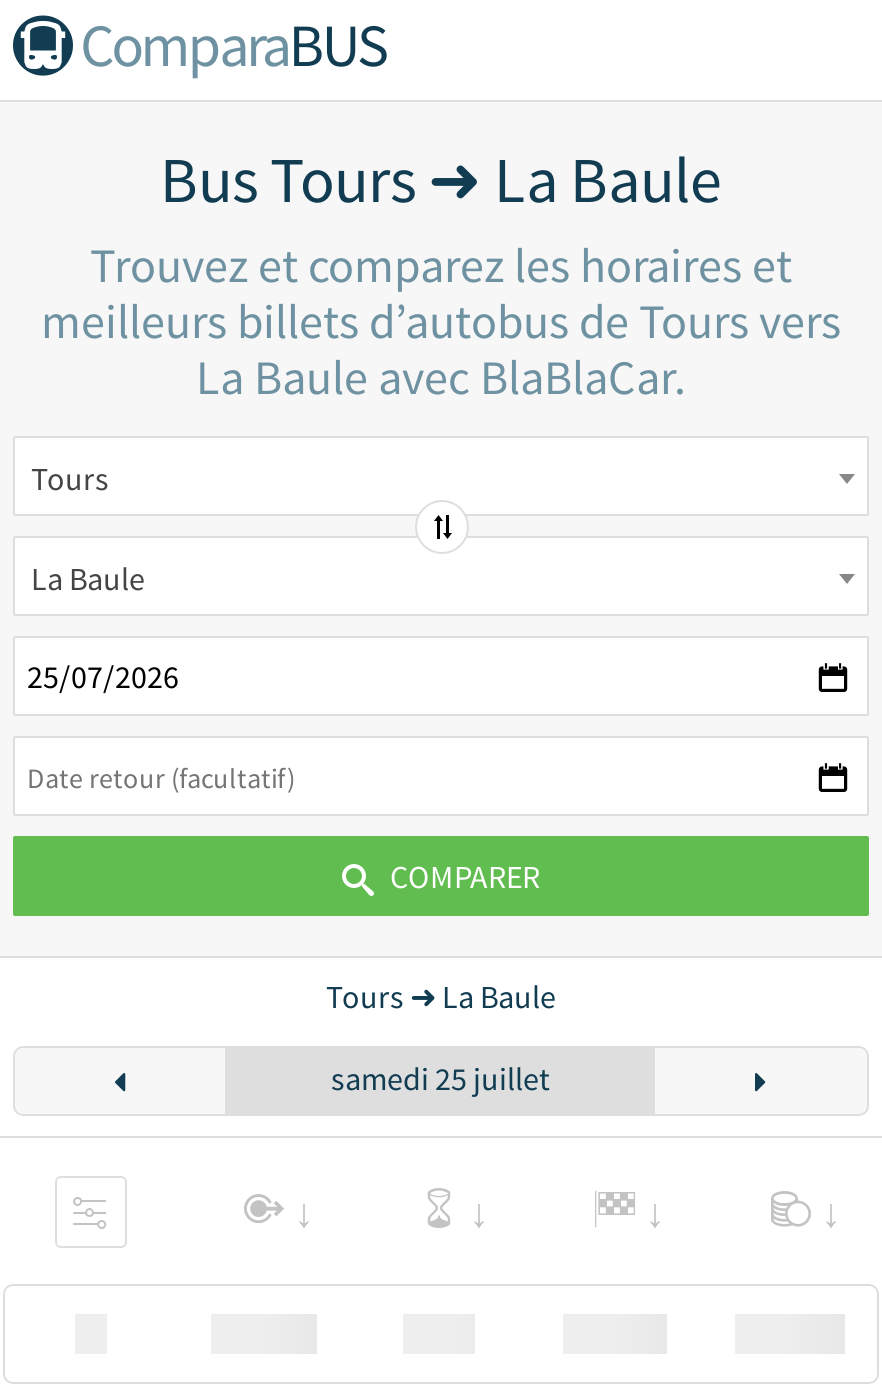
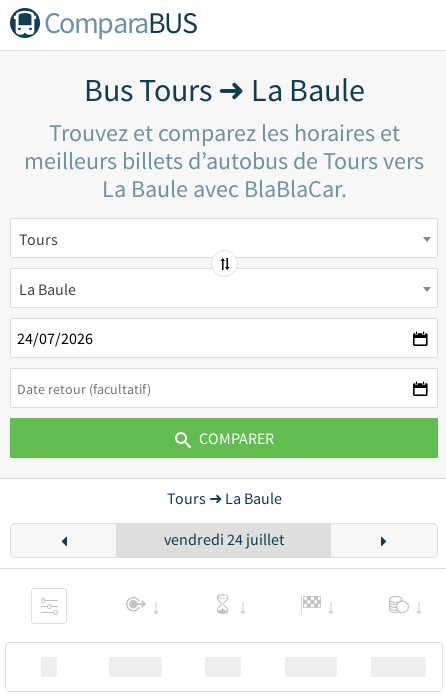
[331,1058,549,1098] samedi 25 juillet -> [163,529,283,549] vendredi 24 juillet

